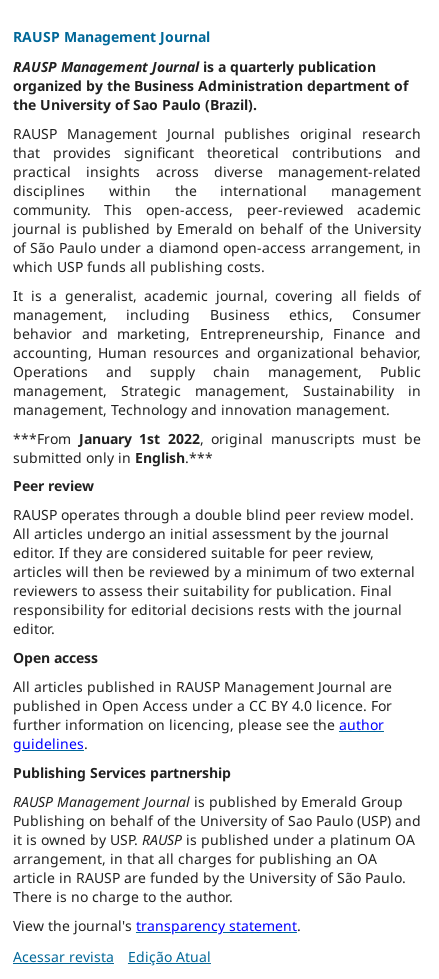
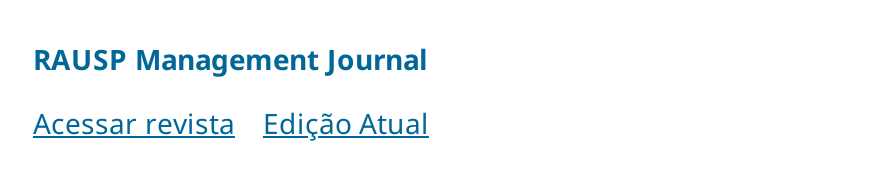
[13,56,421,935] RAUSP Management Journal is a quarterly publication | organized by the Business Administration department of | the University of Sao Paulo (Brazil). | RAUSP Management Journal publishes original research | that provides significant theoretical contributions and | practical insights across diverse management-related | disciplines within the international management | community. This open-access, peer-reviewed academic | journal is published by Emerald on behalf of the University | of São Paulo under a diamond open-access arrangement, in | which USP funds all publishing costs. | It is a generalist, academic journal, covering all fields of | management, including Business ethics, Consumer | behavior and marketing, Entrepreneurship, Finance and | accounting, Human resources and organizational behavior, | Operations and supply chain management, Public | management, Strategic management, Sustainability in | management, Technology and innovation management. | ***From January 1st 2022, original manuscripts must be | submitted only in English.*** | Peer review | RAUSP operates through a double blind peer review model. | All articles undergo an initial assessment by the journal | editor. If they are considered suitable for peer review, | articles will then be reviewed by a minimum of two external | reviewers to assess their suitability for publication. Final | responsibility for editorial decisions rests with the journal | editor. | Open access | All articles published in RAUSP Management Journal are | published in Open Access under a CC BY 4.0 licence. For | further information on licencing, please see the author | guidelines. | Publishing Services partnership | RAUSP Management Journal is published by Emerald Group | Publishing on behalf of the University of Sao Paulo (USP) and | it is owned by USP. RAUSP is published under a platinum OA | arrangement, in that all charges for publishing an OA | article in RAUSP are funded by the University of São Paulo. | There is no charge to the author. | View the journal's transparency statement. -> none

